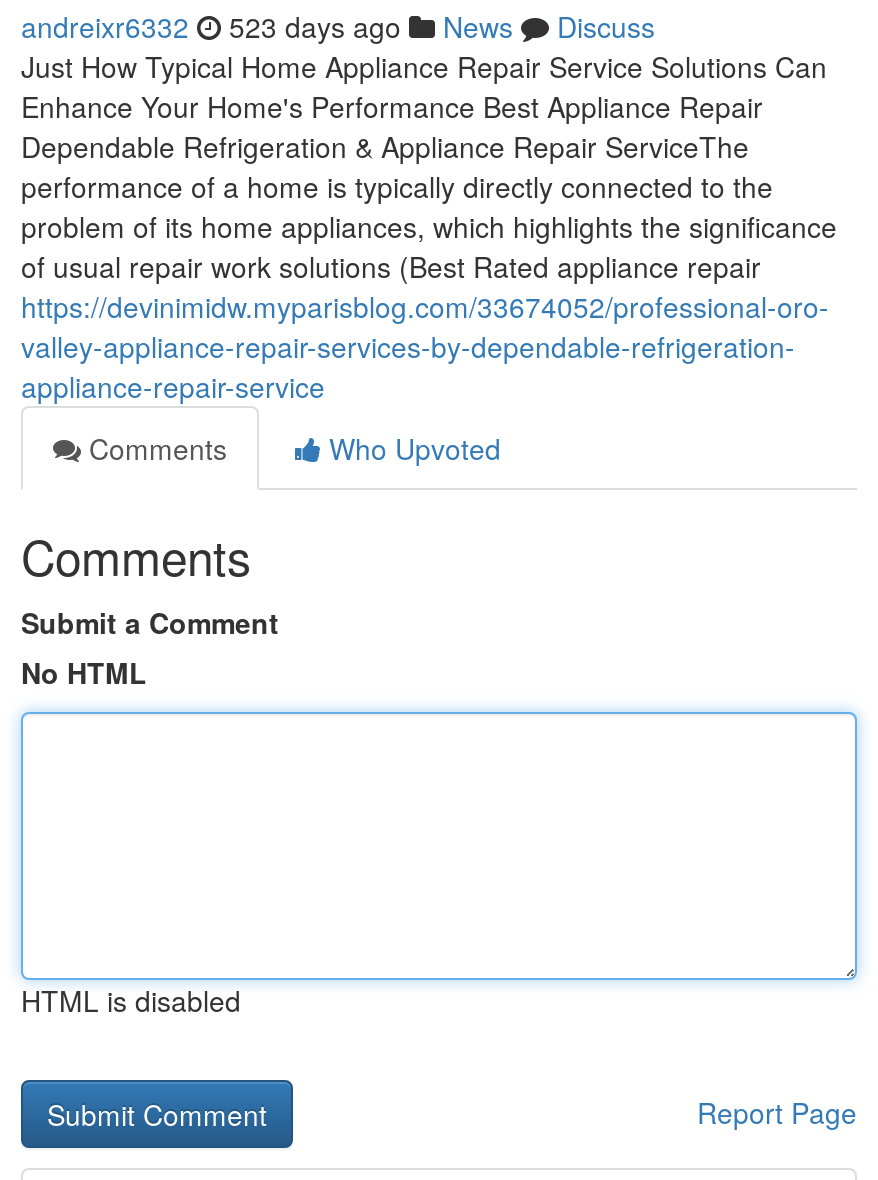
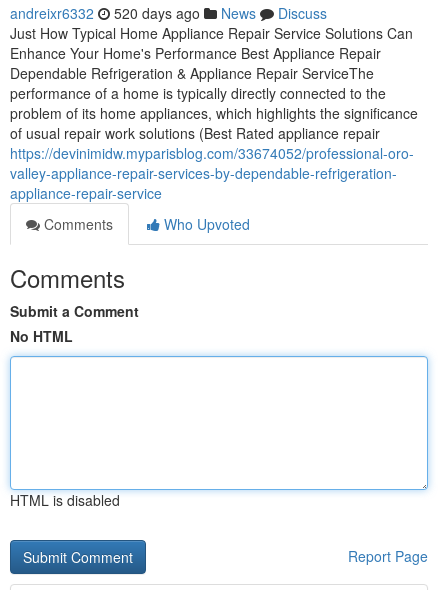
[21,6,655,46] andreixr6332 523 days ago News Discuss -> [10,3,327,23] andreixr6332 520 days ago News Discuss

